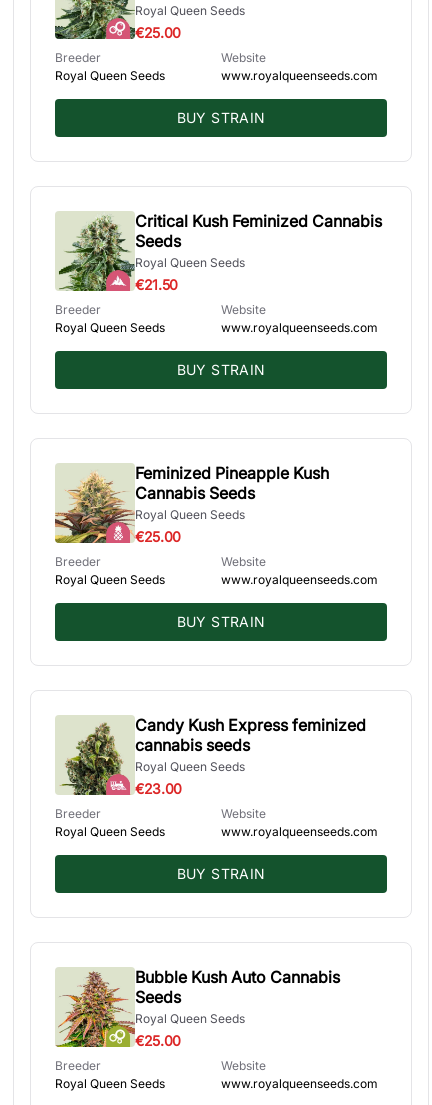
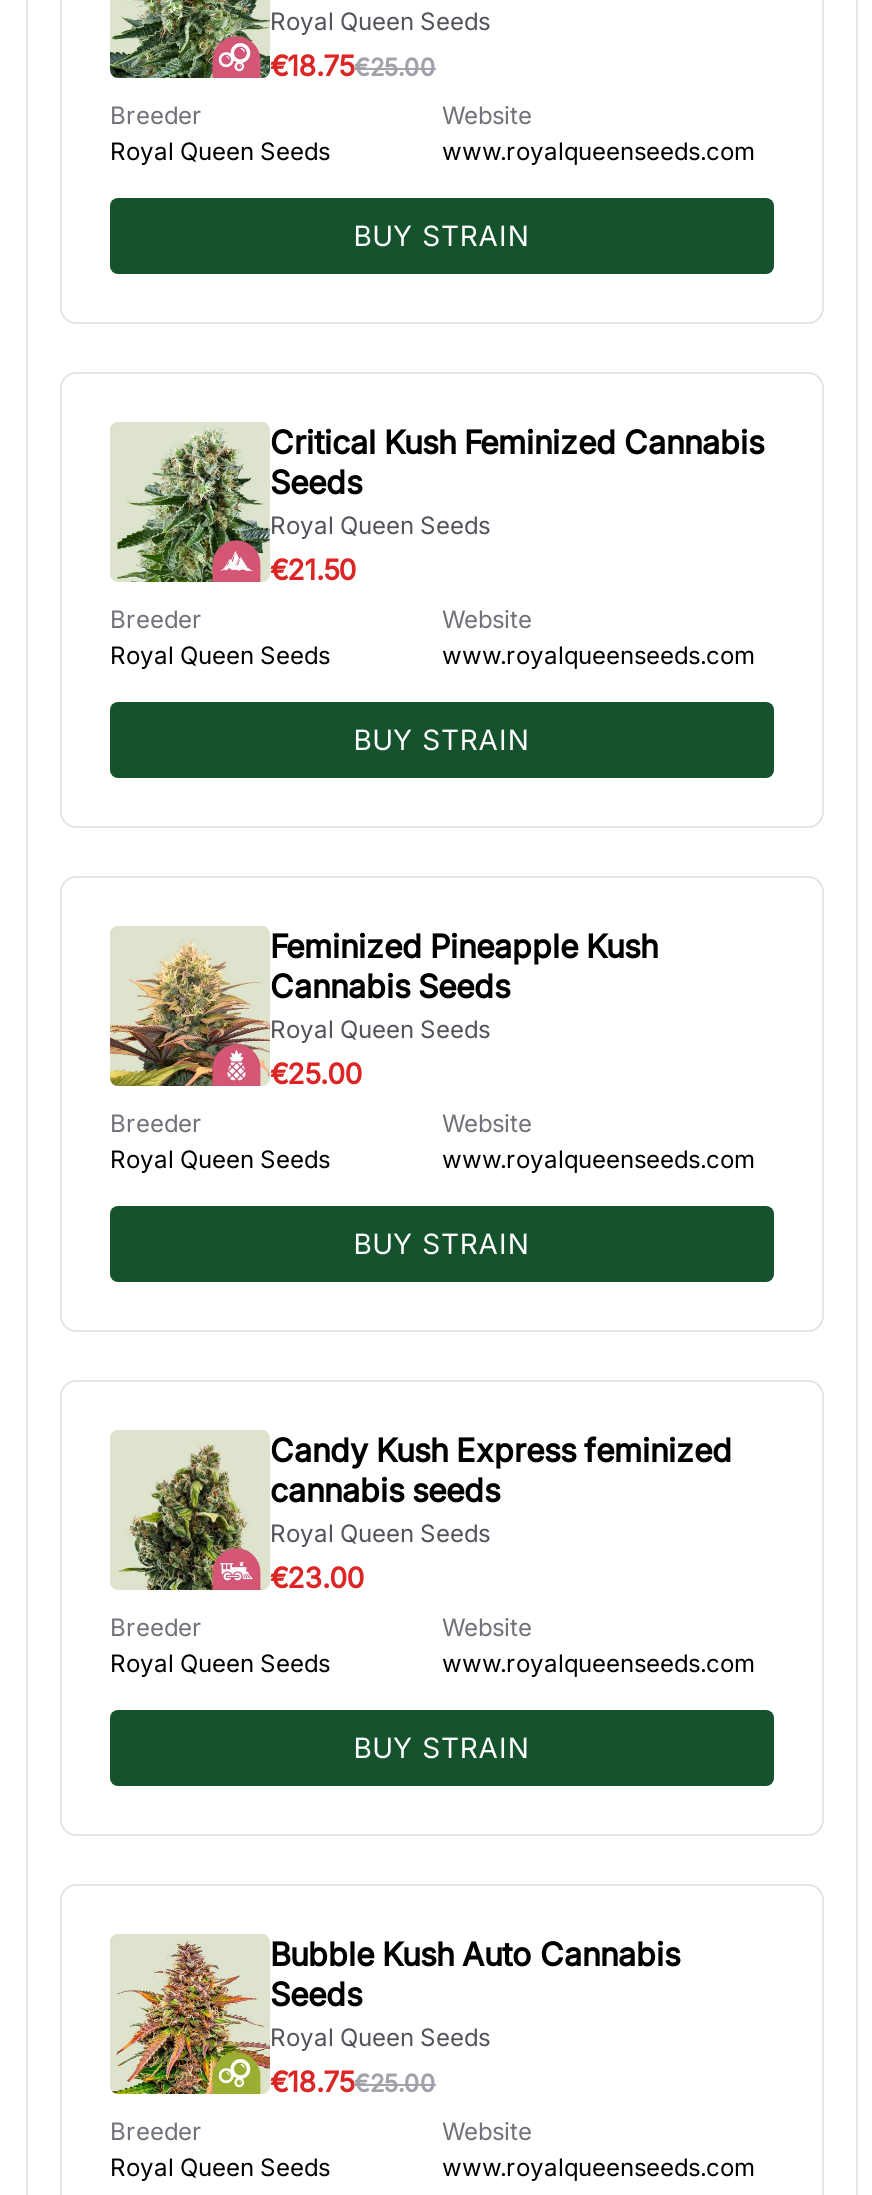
[135,24,181,41] €25.00 -> [270,48,436,82] €18.75€25.00
[135,1032,181,1049] €25.00 -> [270,2064,436,2098] €18.75€25.00

